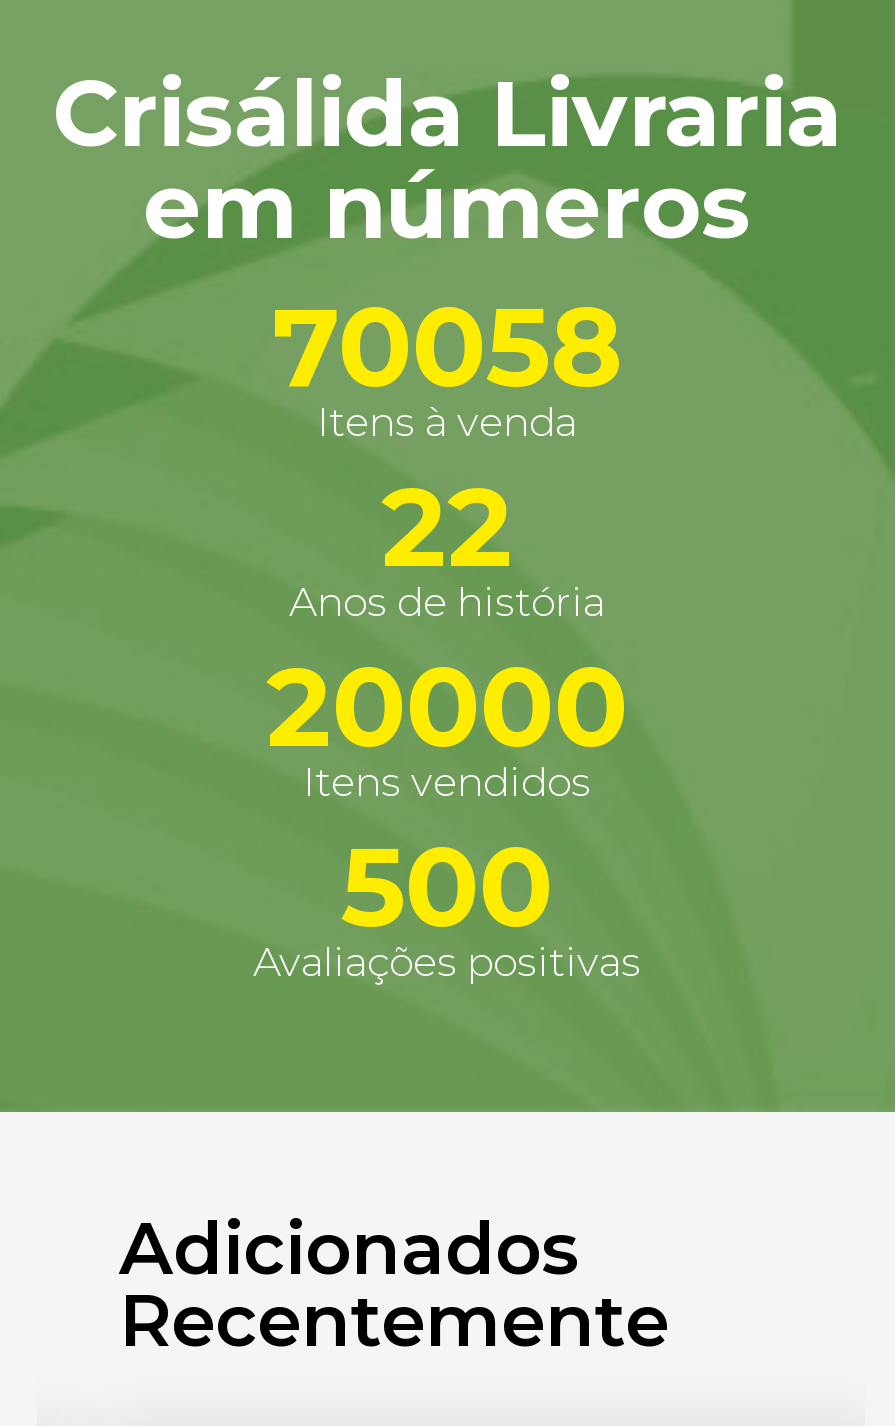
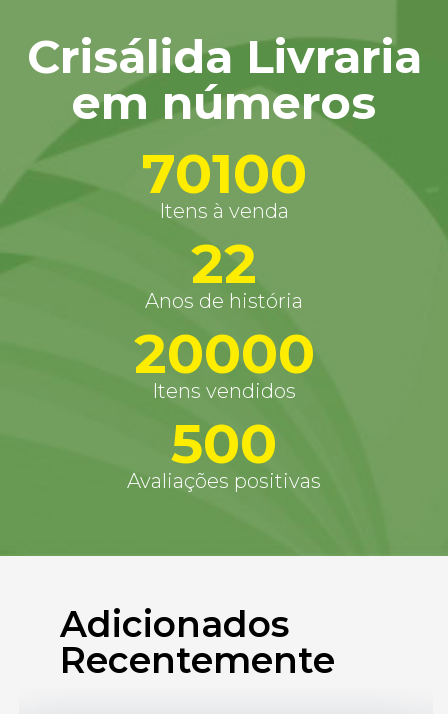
[272,280,622,414] 70058 -> [141,140,306,207] 70100

